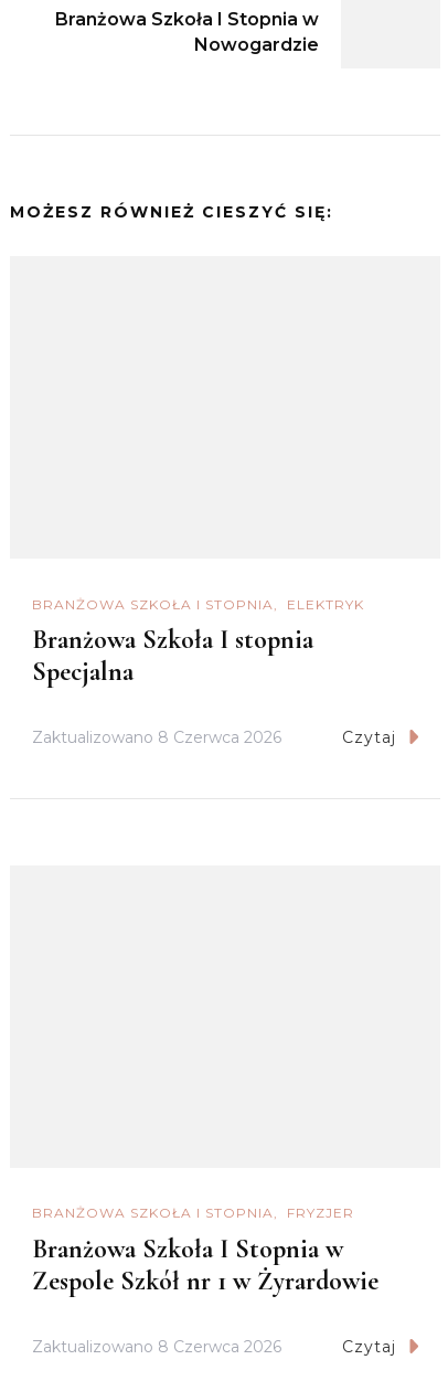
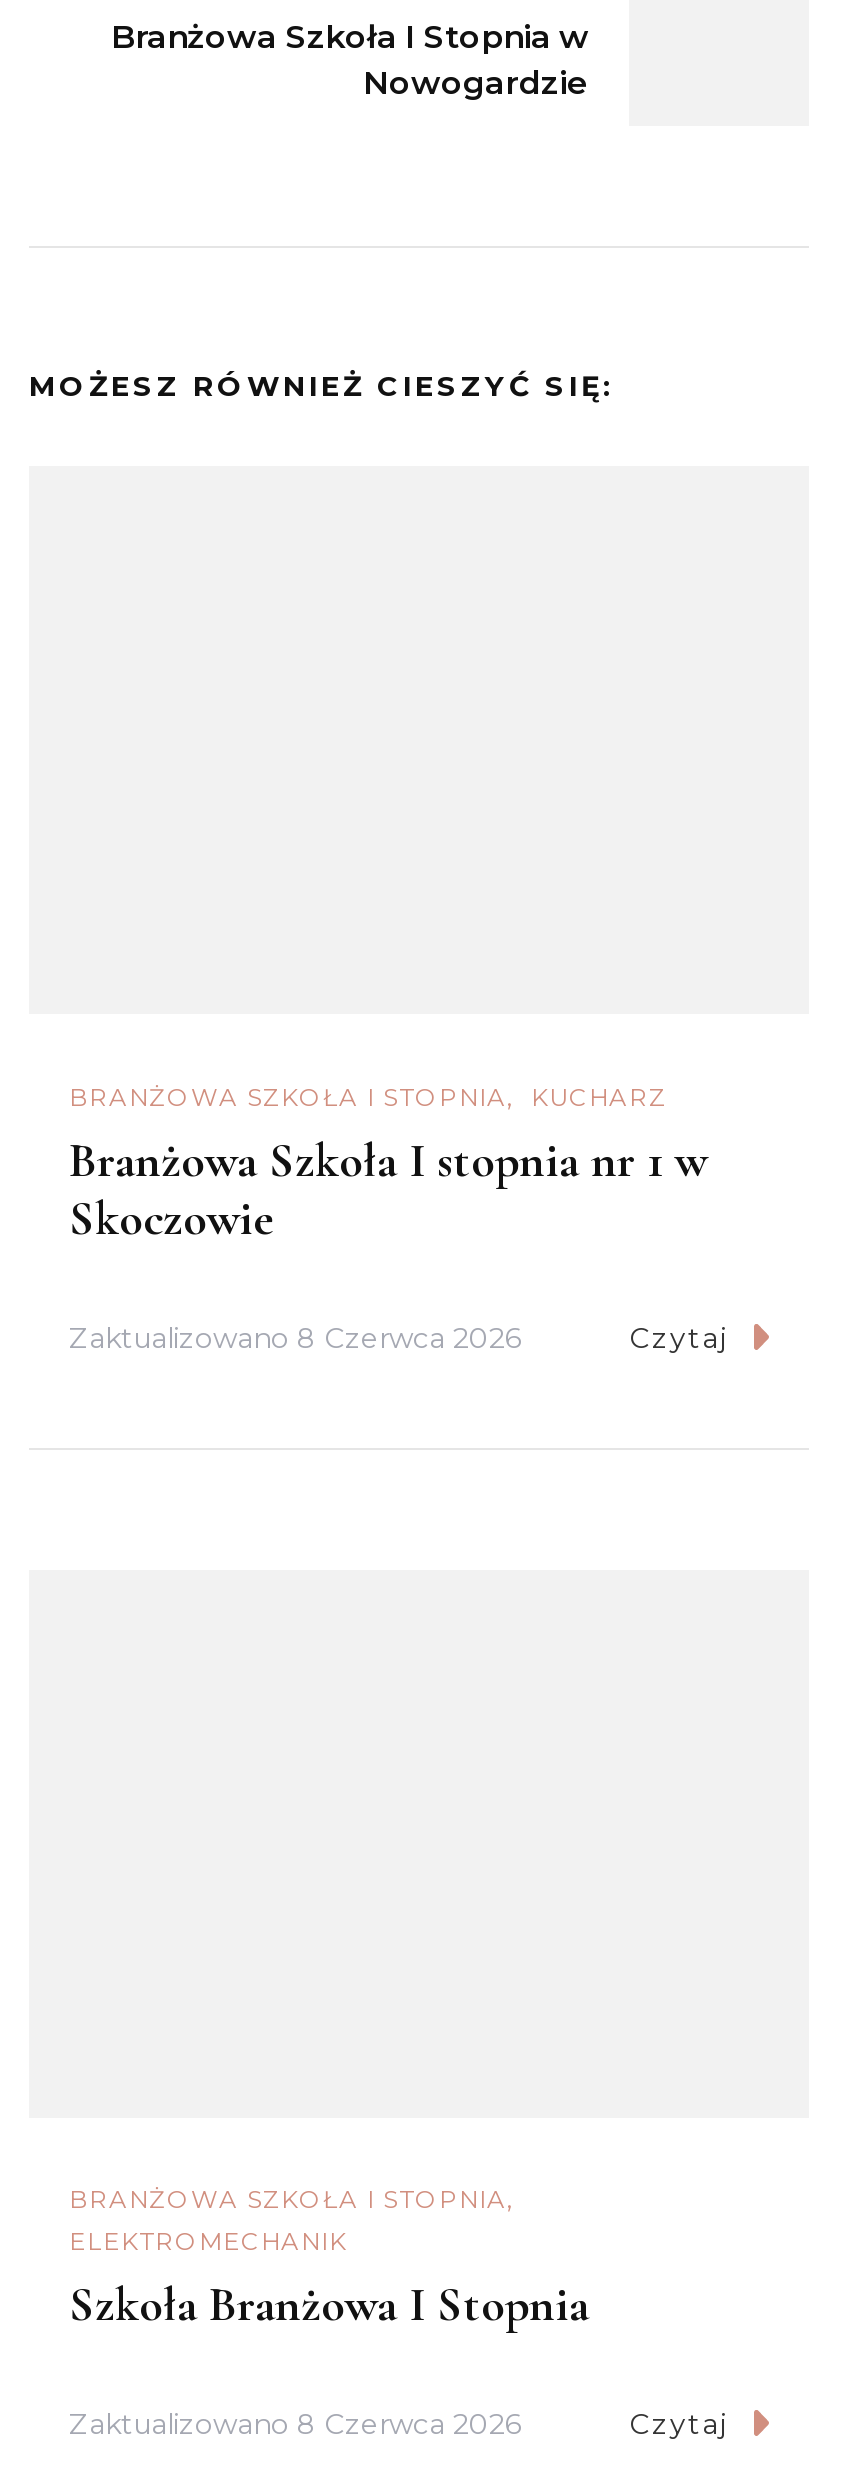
[32,596,364,688] ELEKTRYK | Branżowa Szkoła I stopnia | Specjalna -> [69,1082,707,1248] KUCHARZ | Branżowa Szkoła I stopnia nr 1 w | Skoczowie
[32,1205,378,1297] FRYZJER | Branżowa Szkoła I Stopnia w | Zespole Szkół nr 1 w Żyrardowie -> [69,2225,589,2334] ELEKTROMECHANIK | Szkoła Branżowa I Stopnia

